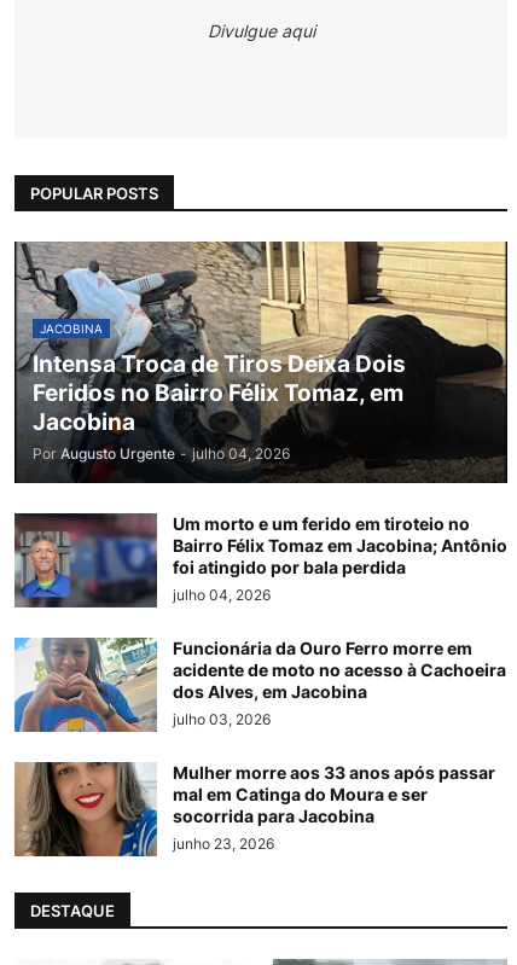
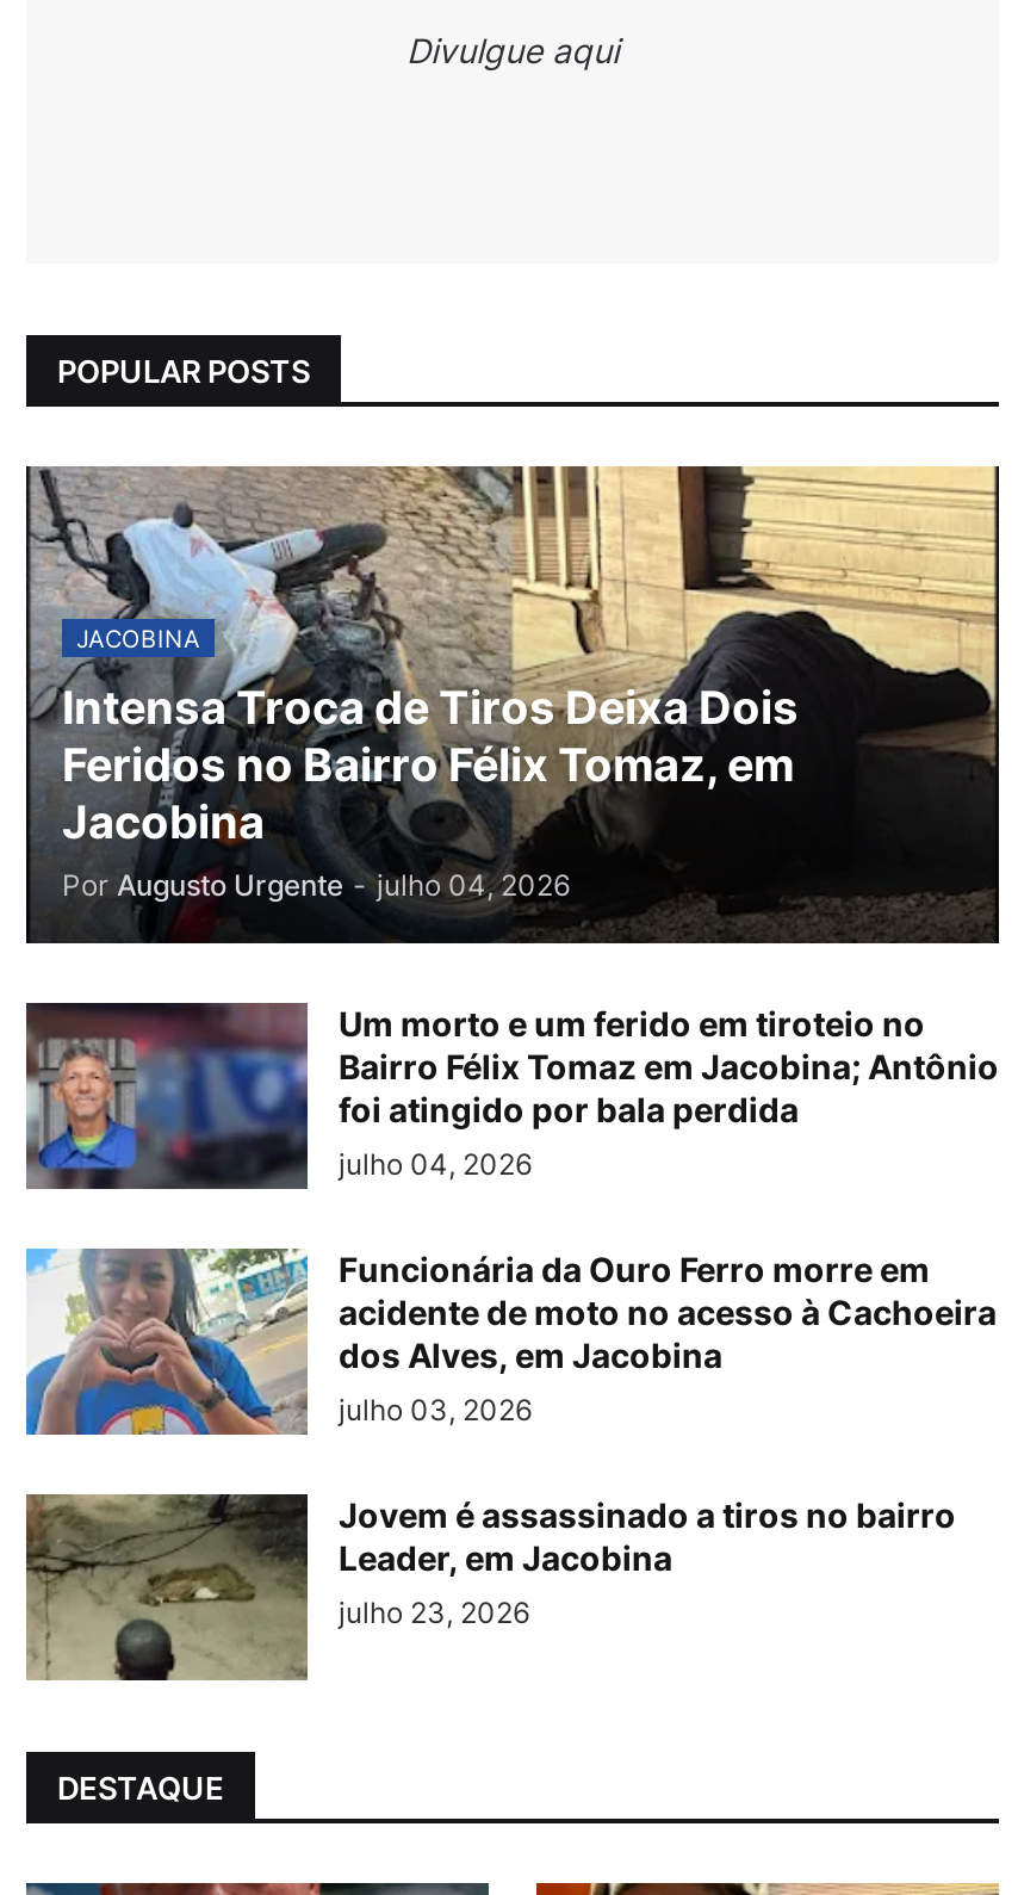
[13,762,495,858] [image] | Mulher morre aos 33 anos após passar | mal em Catinga do Moura e ser | socorrida para Jacobina | junho 23, 2026 -> [24,1492,956,1683] [image] | Jovem é assassinado a tiros no bairro | Leader, em Jacobina | julho 23, 2026

